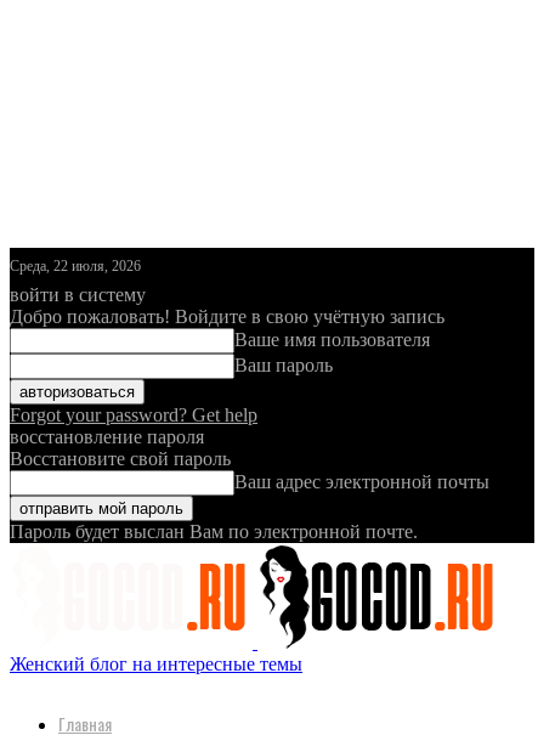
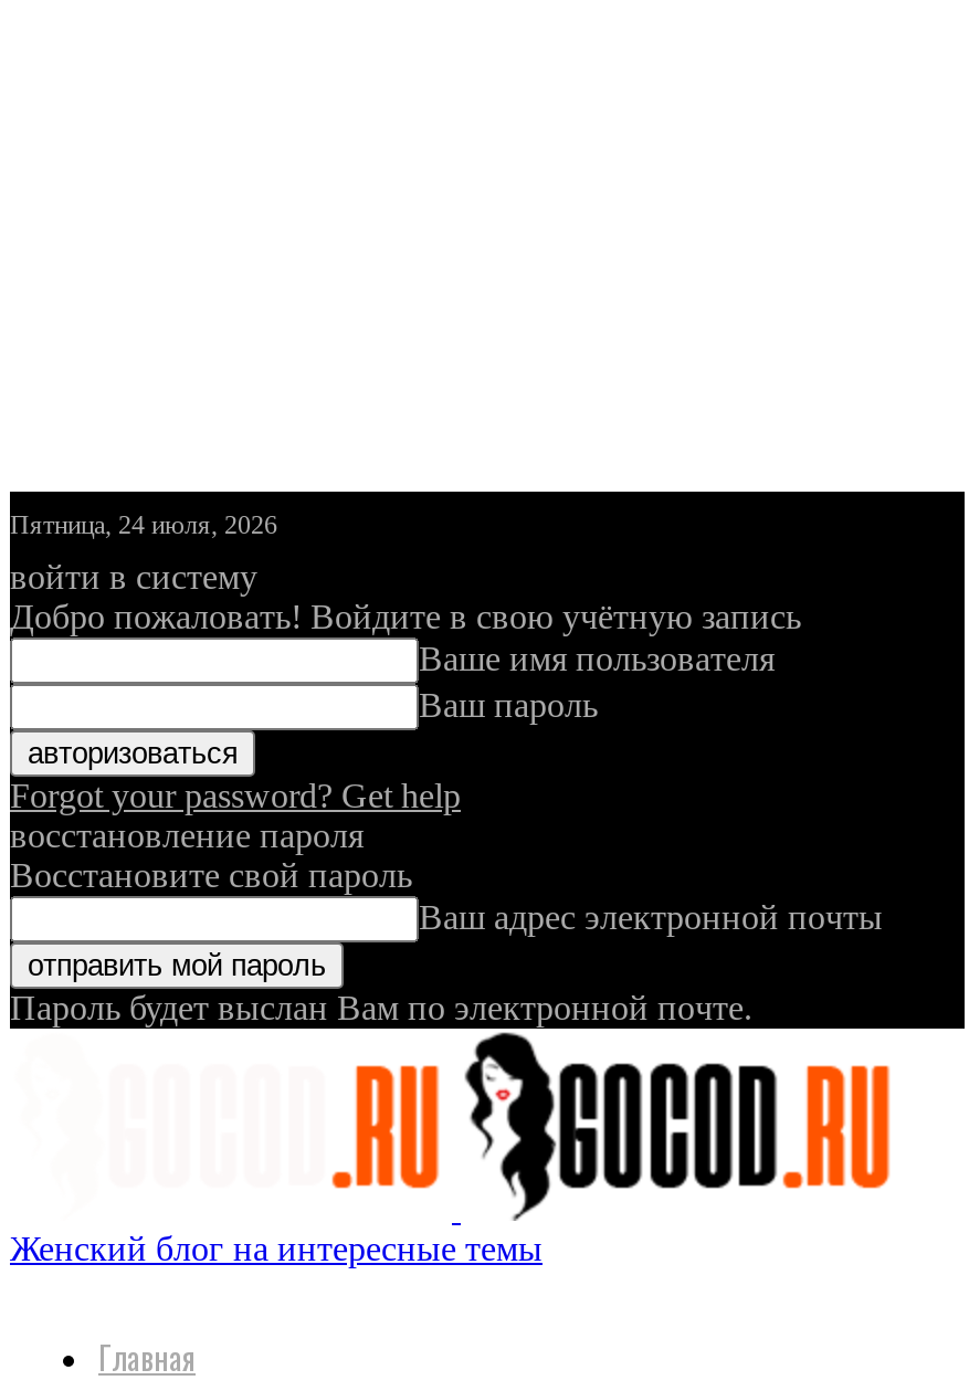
[10,258,141,275] Среда, 22 июля, 2026 -> [10,509,277,540] Пятница, 24 июля, 2026

